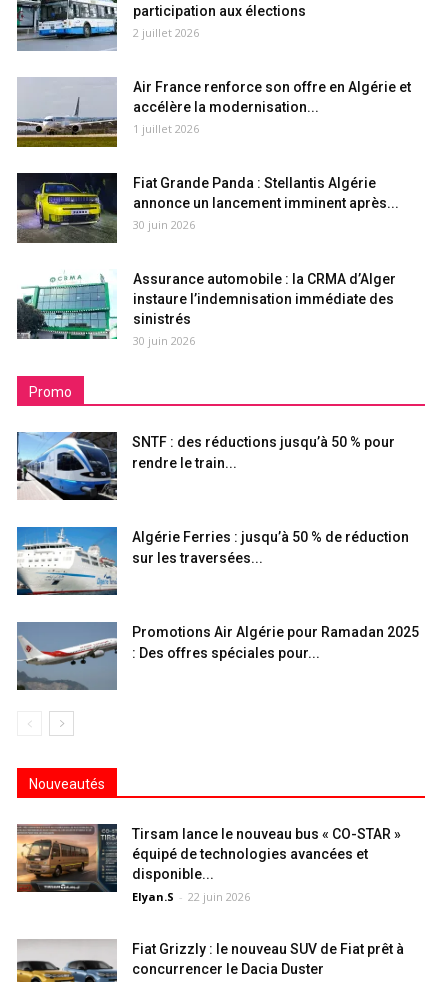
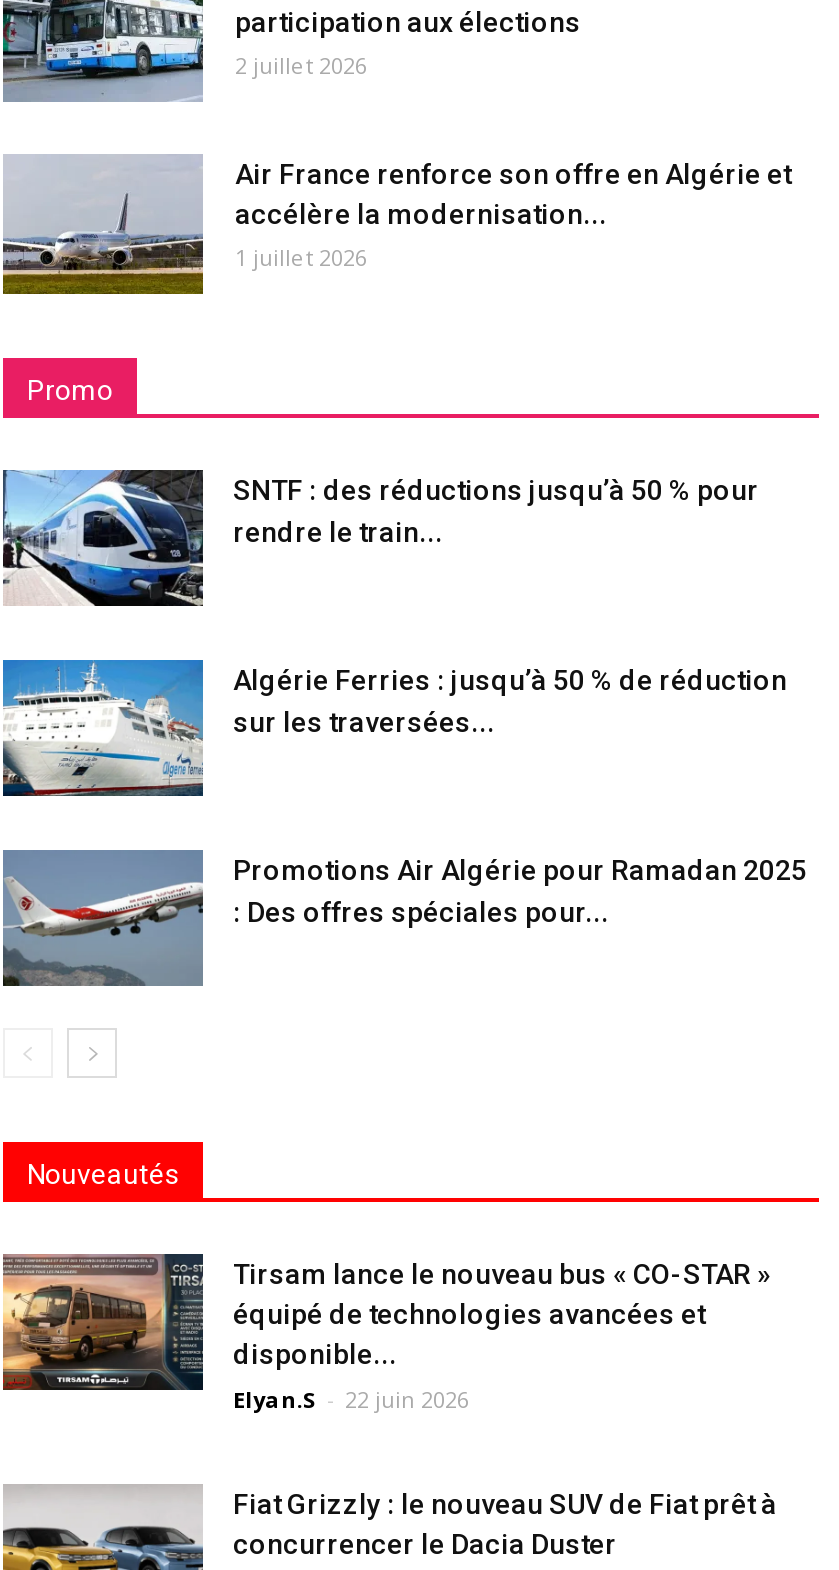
[16,172,399,347] [image] | Fiat Grande Panda : Stellantis Algérie | annonce un lancement imminent après... | 30 juin 2026 | Assurance automobile : la CRMA d’Alger | instaure l’indemnisation immédiate des | sinistrés | 30 juin 2026 -> none
[17,275,117,344] [image] -> none

